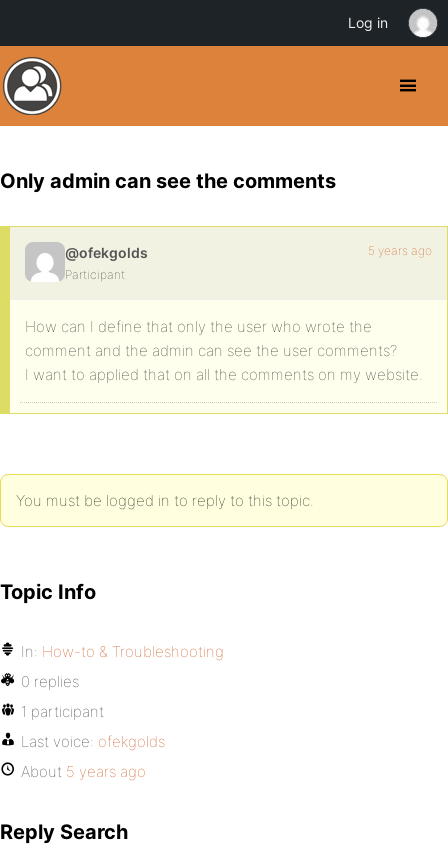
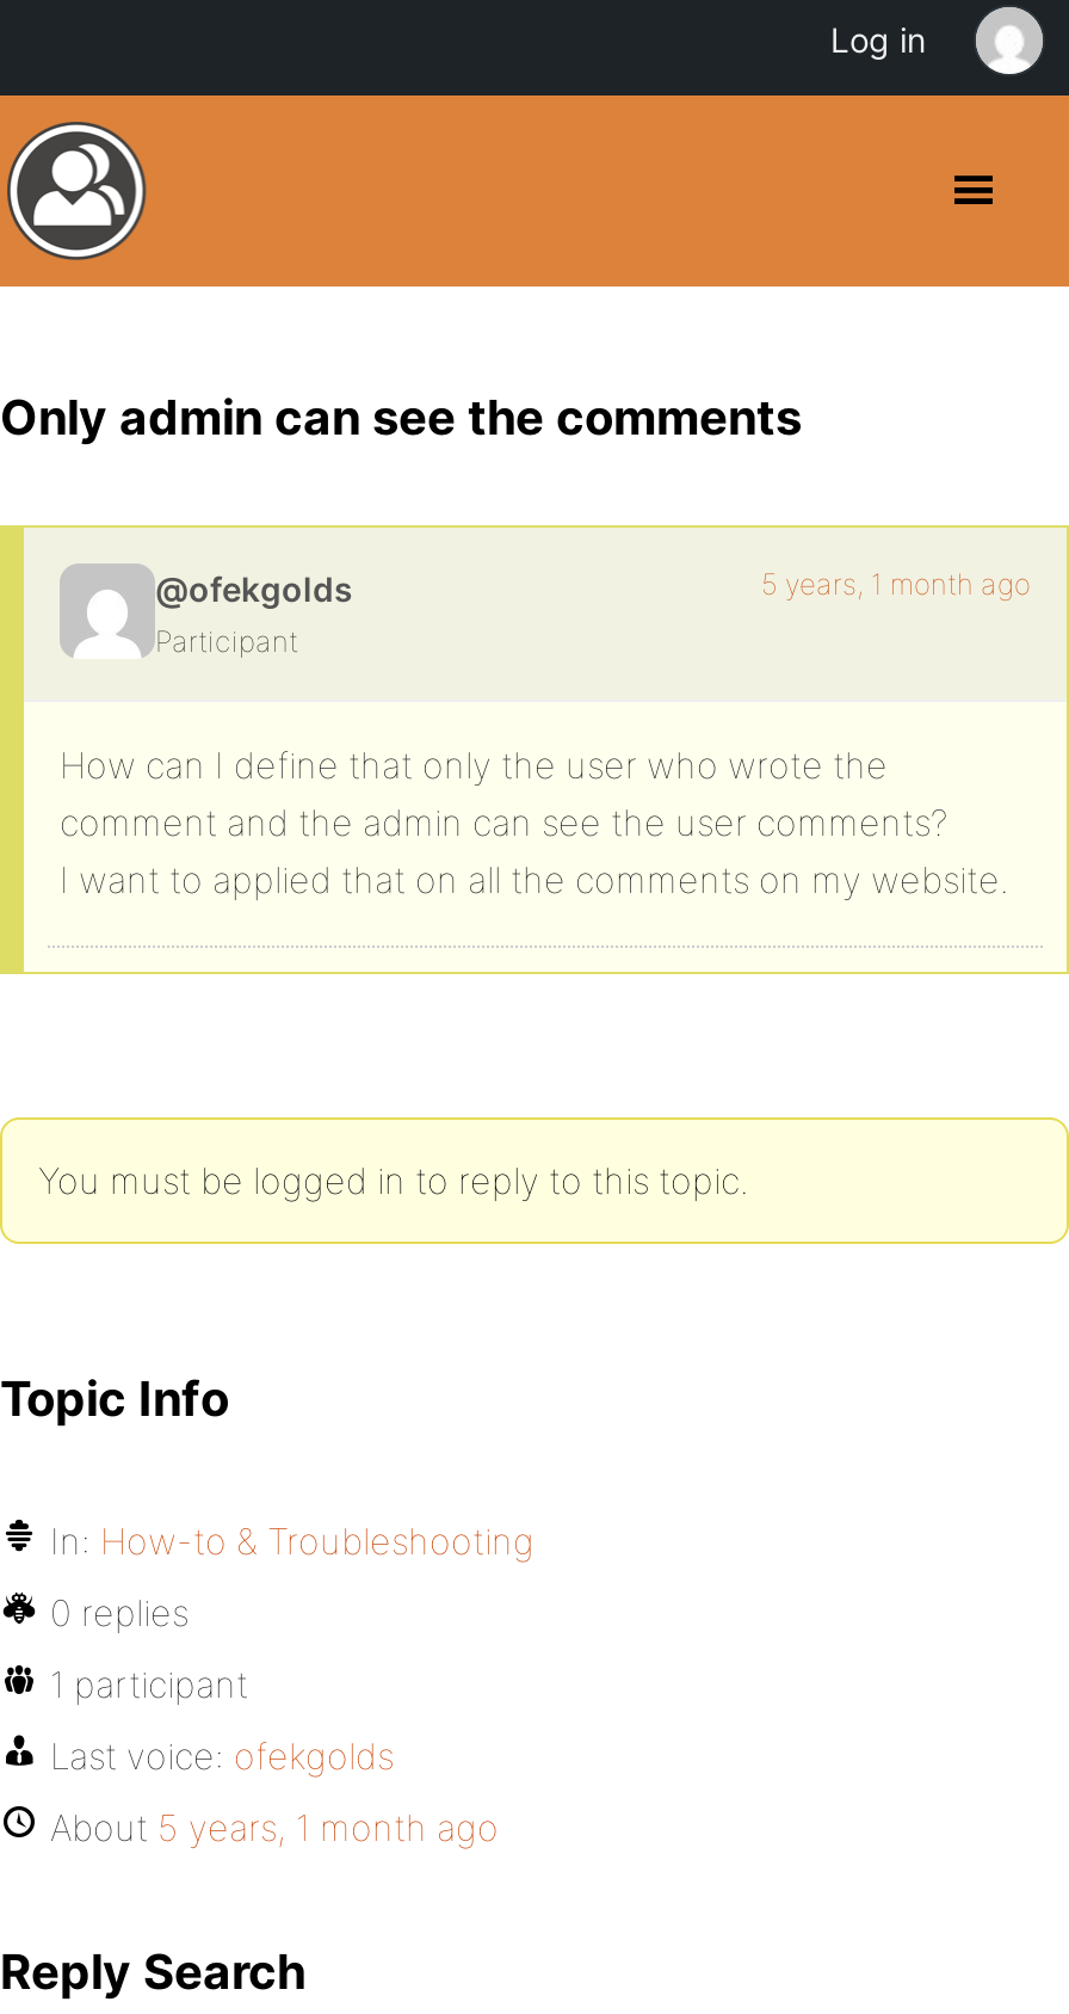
[368,243,432,258] 5 years ago -> [761,566,1031,602] 5 years, 1 month ago
[21,762,146,781] About 5 years ago -> [50,1805,499,1850] About 5 years, 1 month ago

